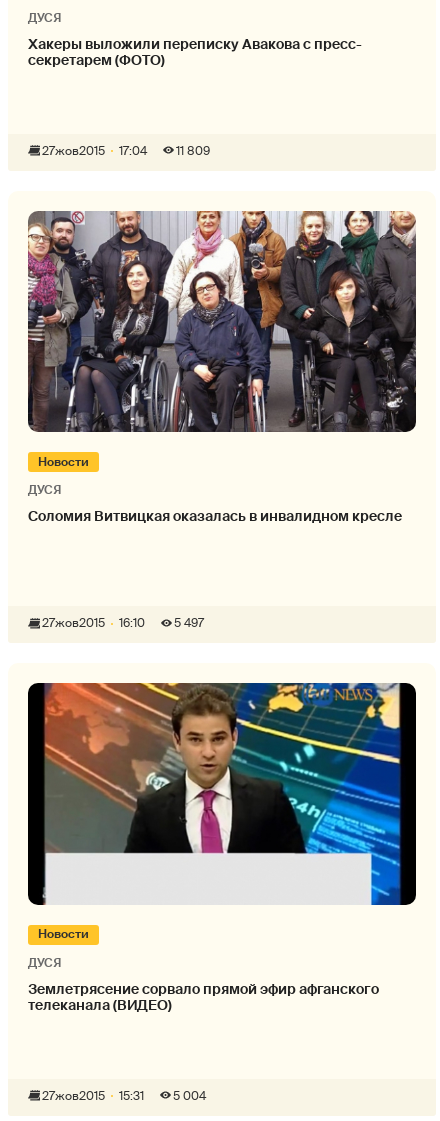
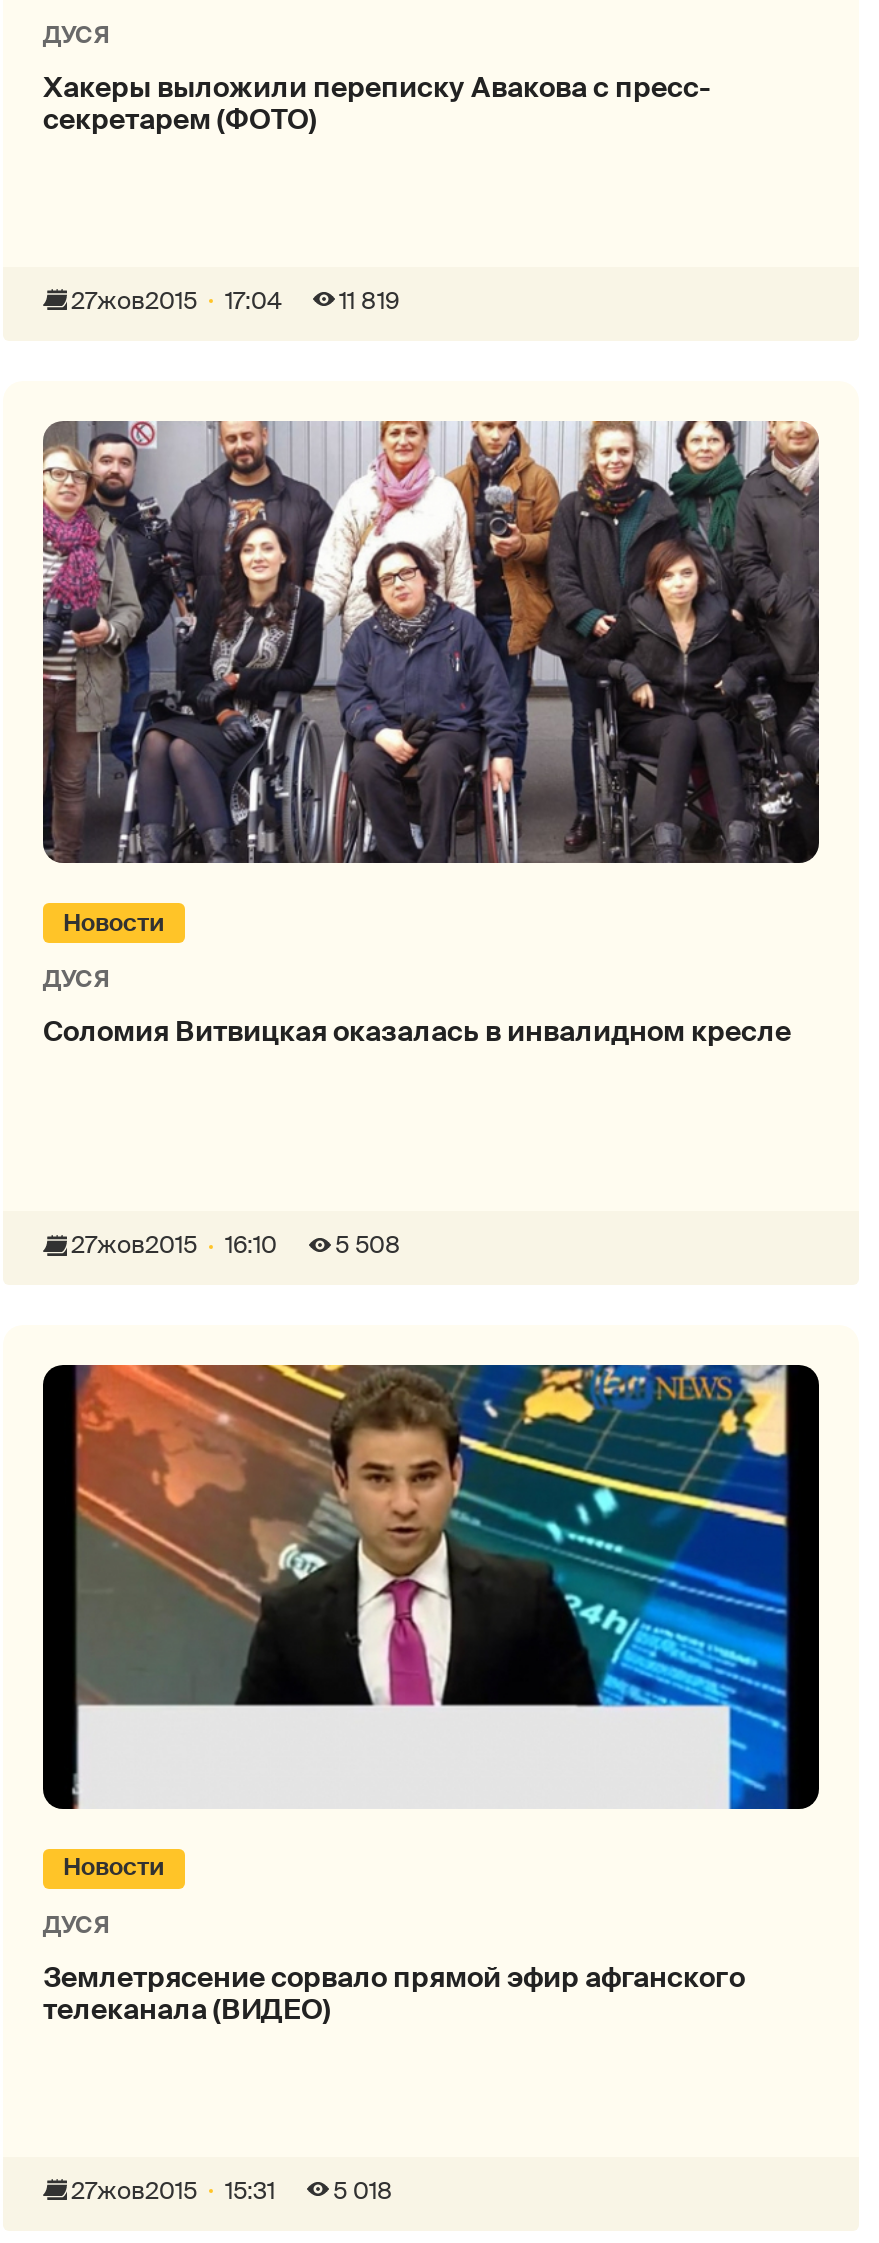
[176,143,210,159] 11 809 -> [339,284,399,316] 11 819
[42,615,204,631] 27жов2015 16:10 5 497 -> [71,1229,401,1261] 27жов2015 16:10 5 508
[173,1088,206,1104] 5 004 -> [333,2174,393,2206] 5 018

